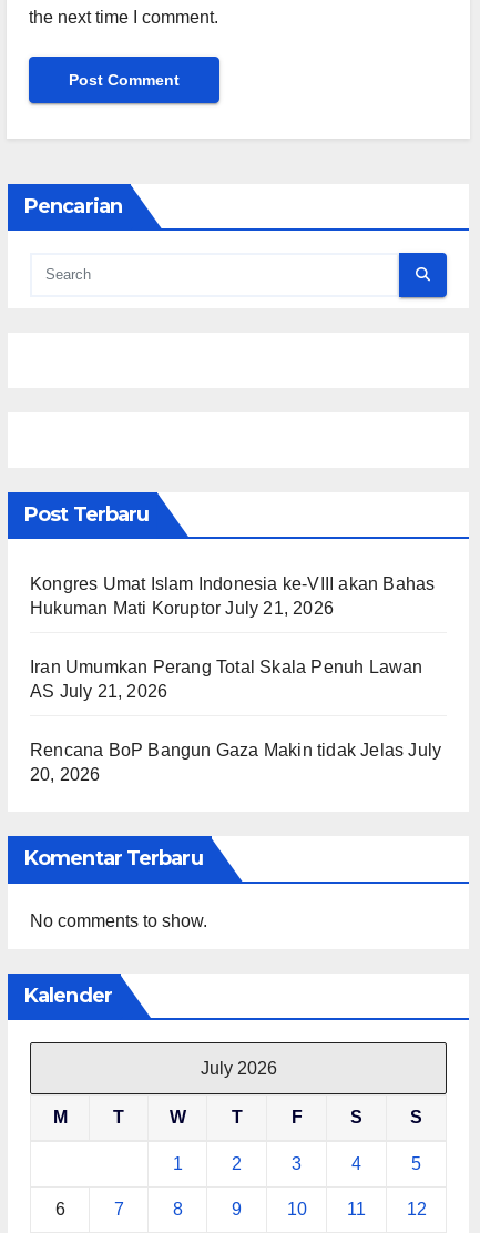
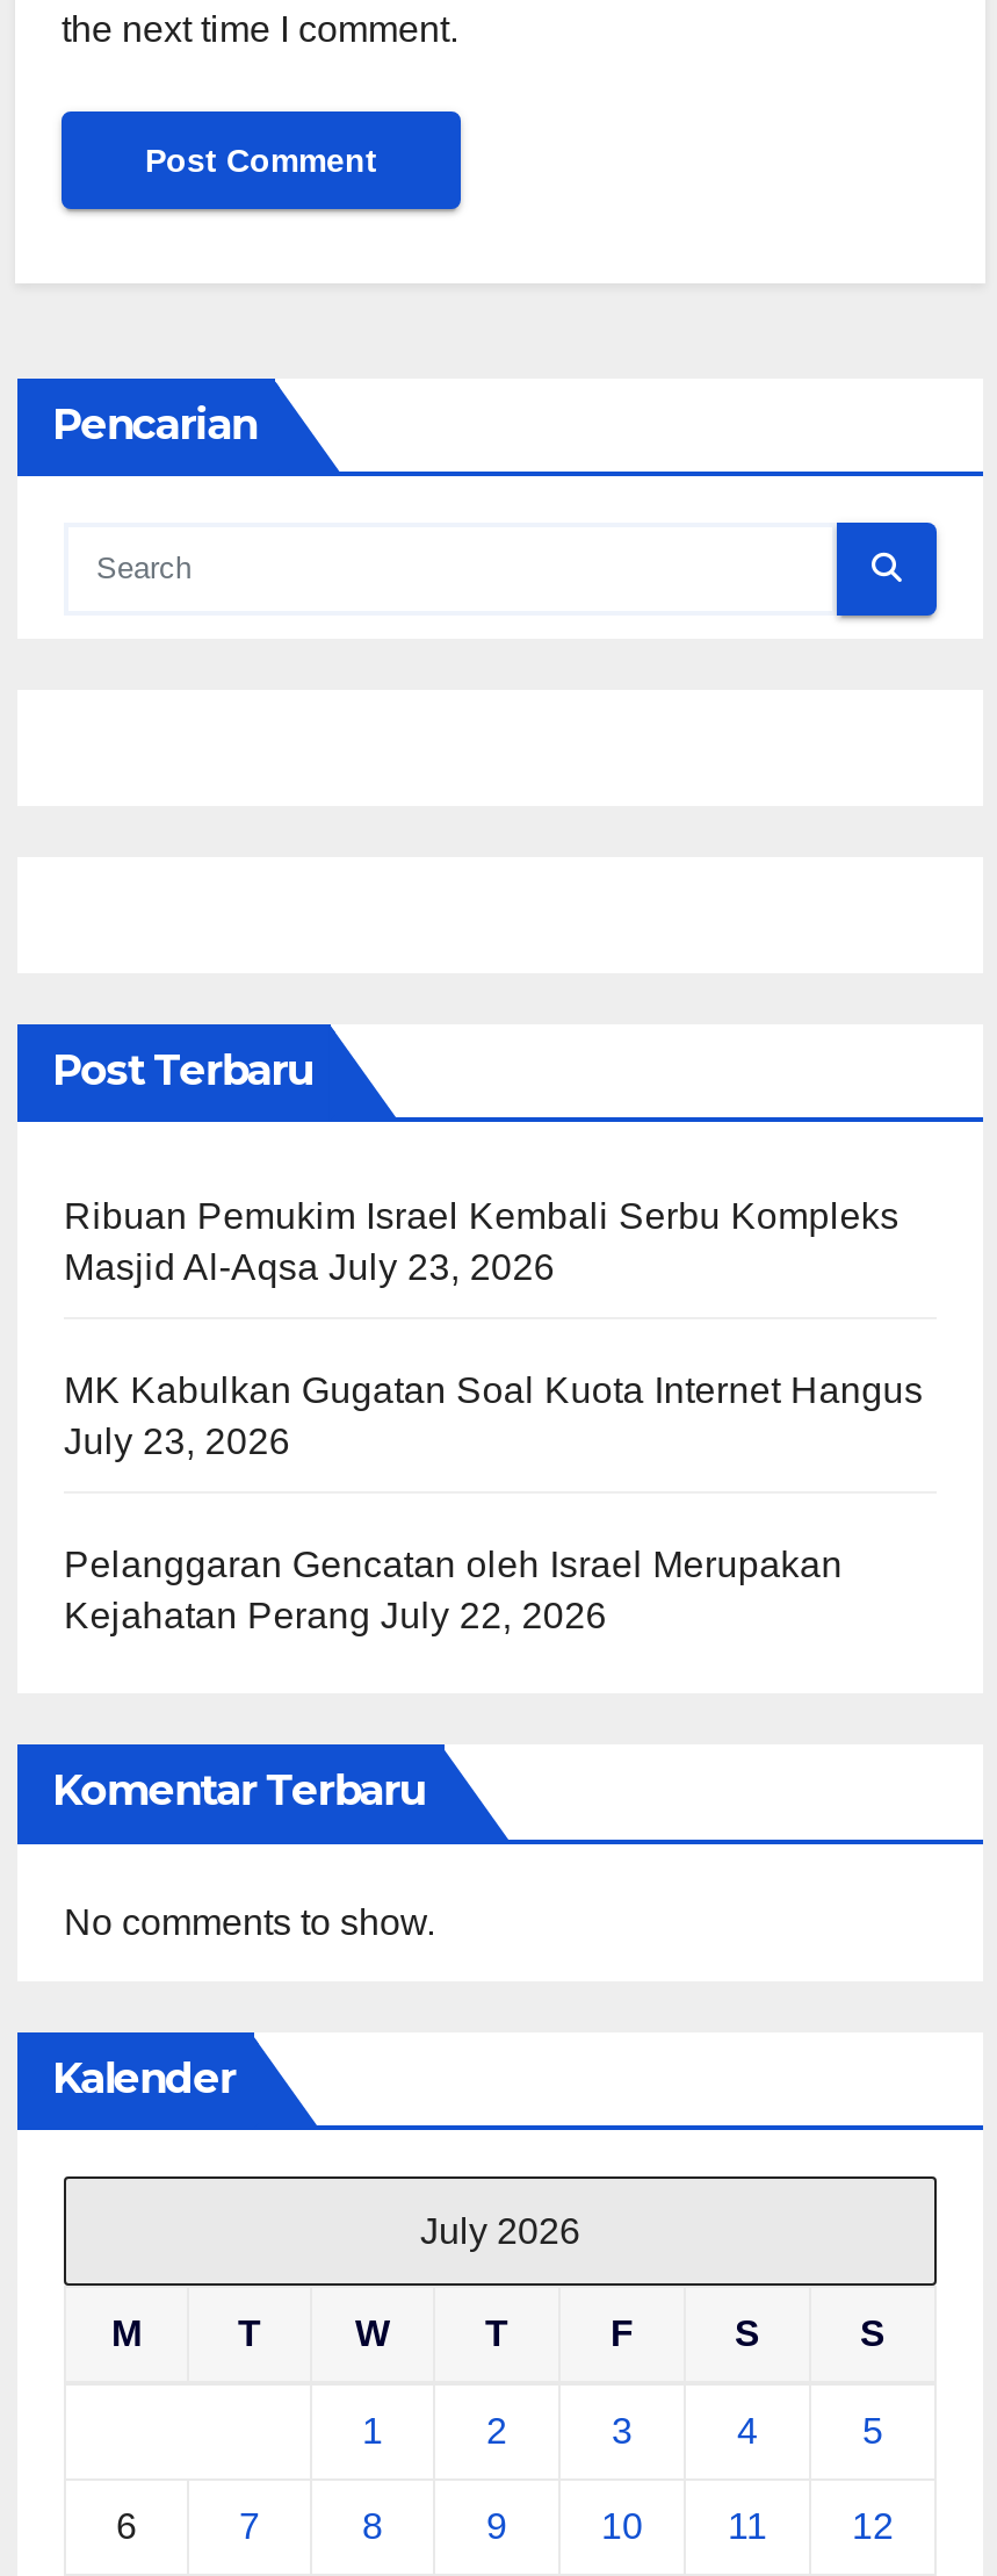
[30,574,435,617] Kongres Umat Islam Indonesia ke-VIII akan Bahas | Hukuman Mati Koruptor July 21, 2026 -> [64,1195,899,1286] Ribuan Pemukim Israel Kembali Serbu Kompleks | Masjid Al-Aqsa July 23, 2026
[30,657,423,700] Iran Umumkan Perang Total Skala Penuh Lawan | AS July 21, 2026 -> [64,1370,923,1460] MK Kabulkan Gugatan Soal Kuota Internet Hangus | July 23, 2026
[30,740,441,783] Rencana BoP Bangun Gaza Makin tidak Jelas July | 20, 2026 -> [64,1544,842,1634] Pelanggaran Gencatan oleh Israel Merupakan | Kejahatan Perang July 22, 2026

